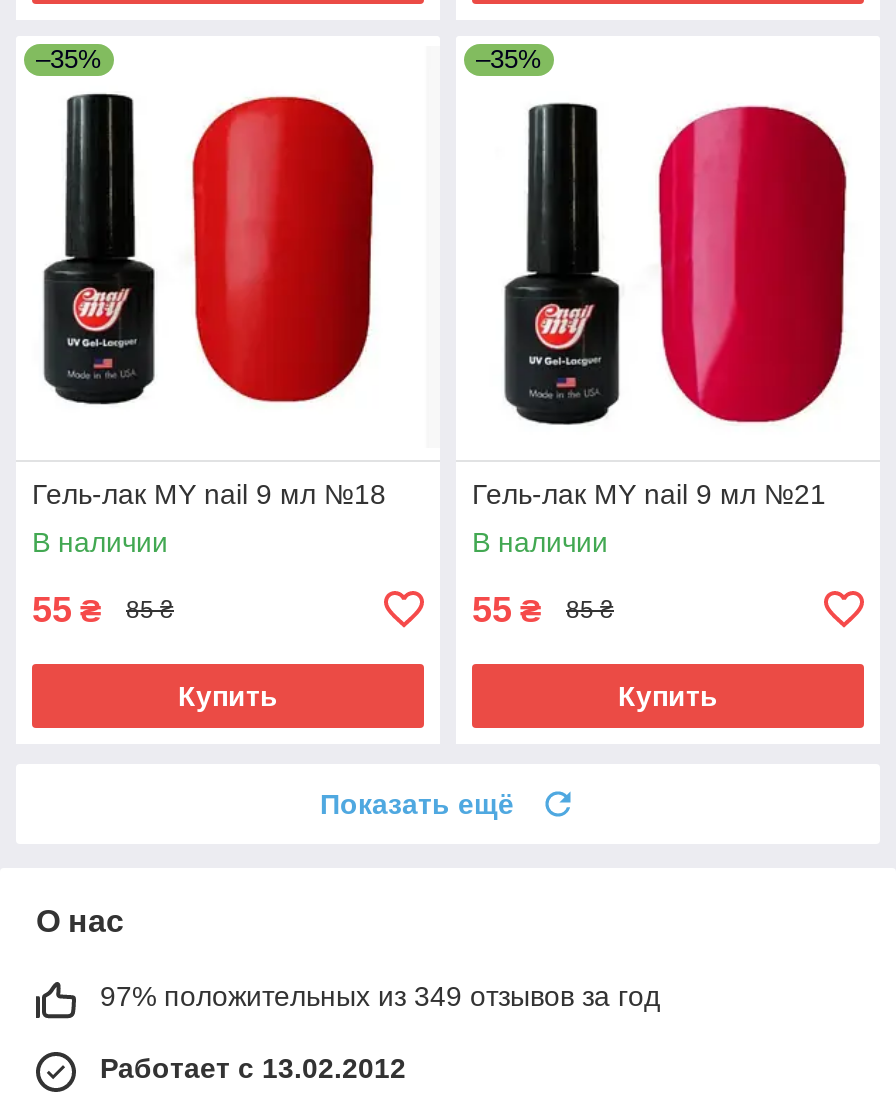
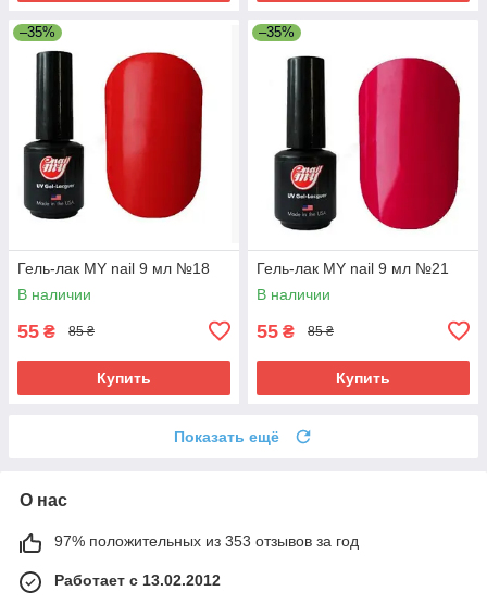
[100,980,660,1012] 97% положительных из 349 отзывов за год -> [54,532,359,549] 97% положительных из 353 отзывов за год

